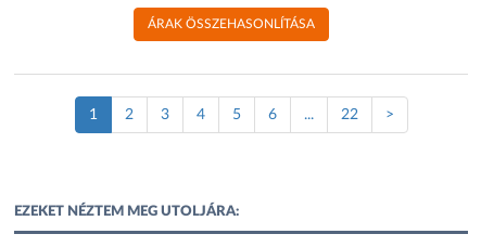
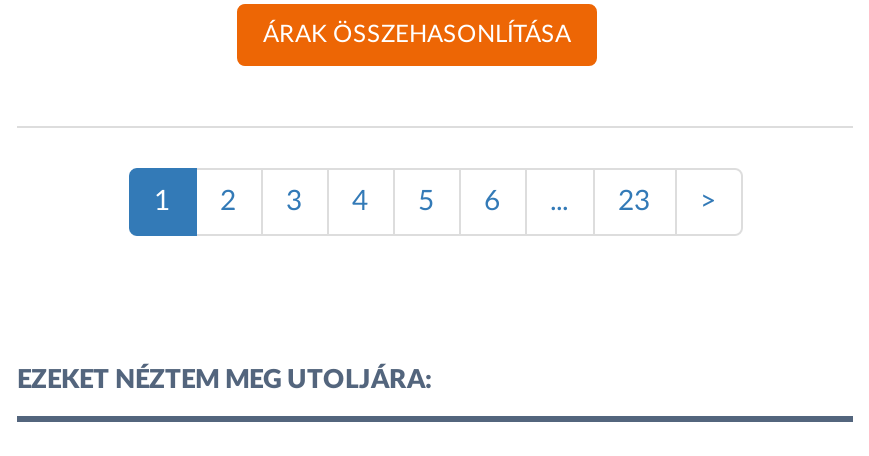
[340,107,358,122] 22 -> [618,188,650,216] 23

